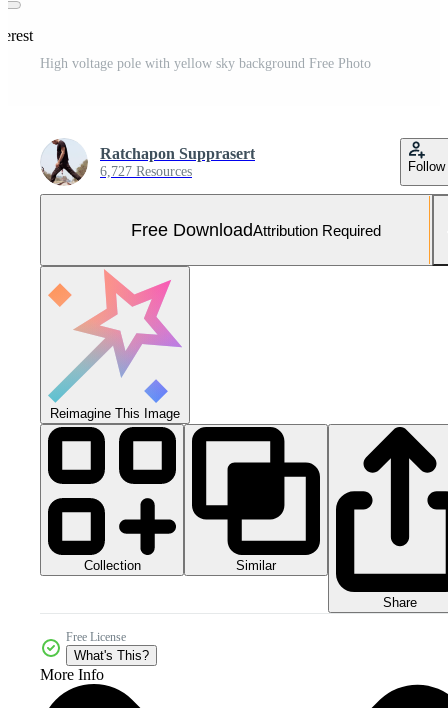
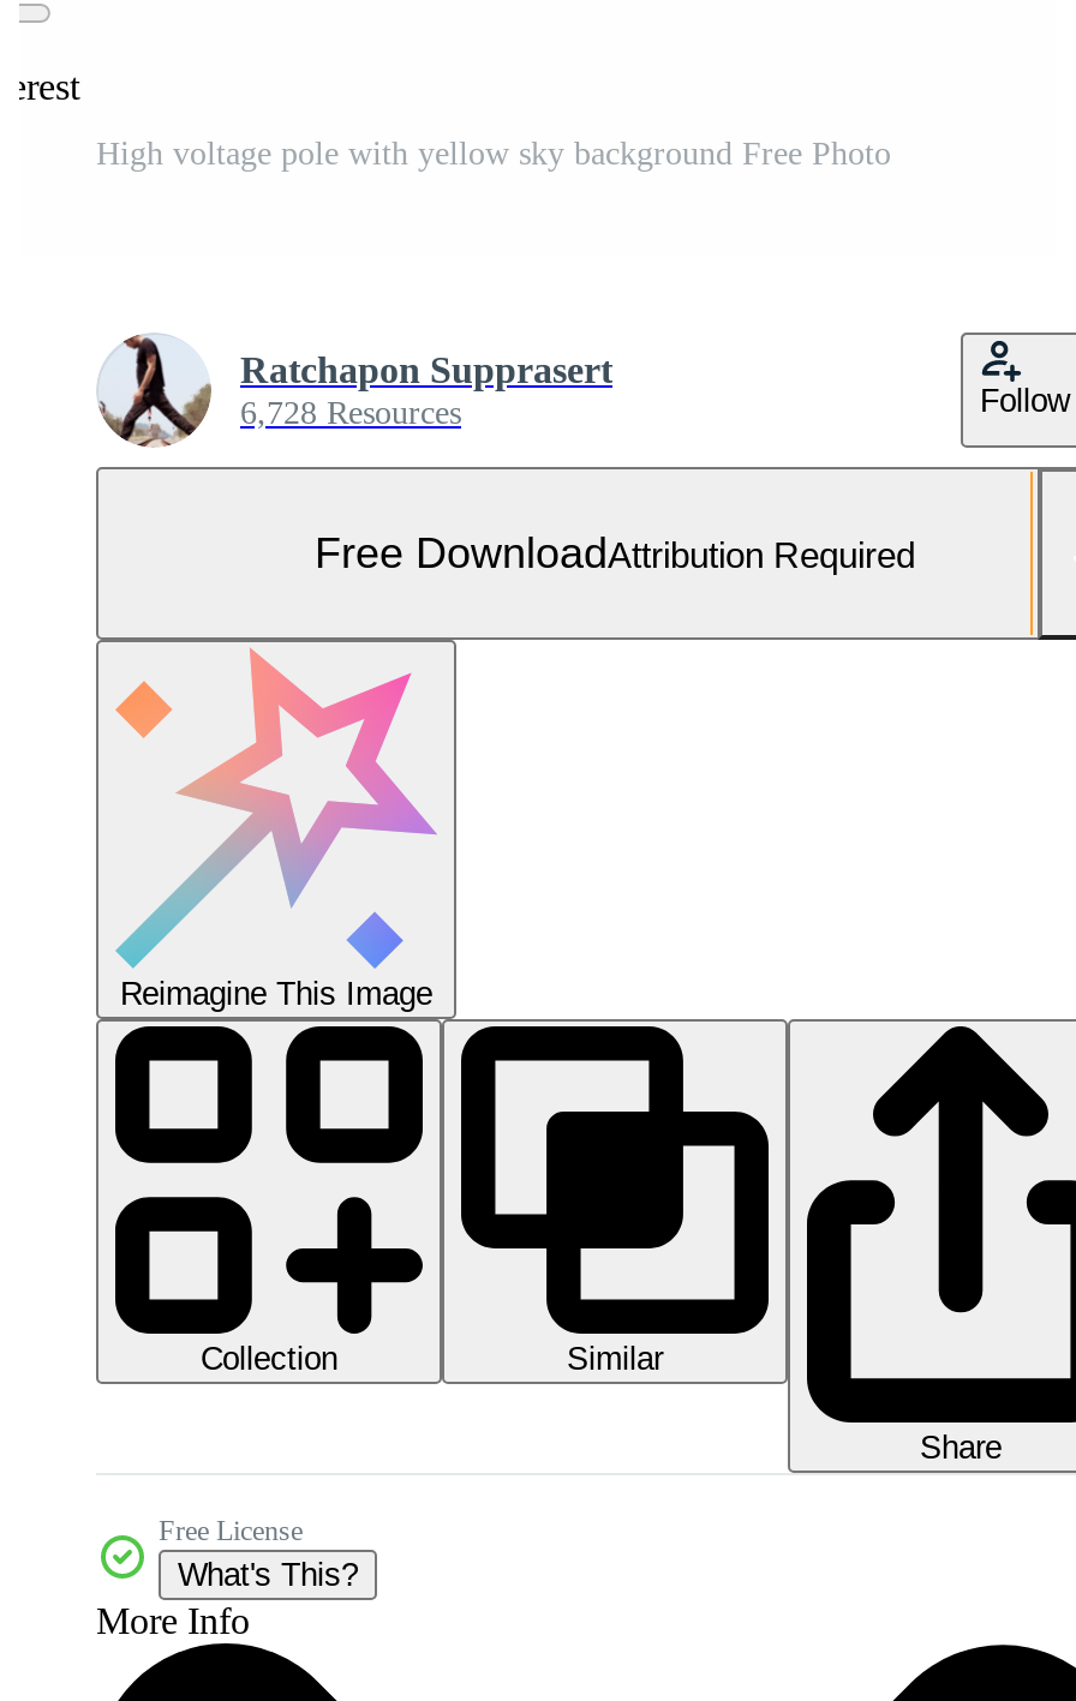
[100,164,192,179] 6,727 Resources -> [240,395,461,431] 6,728 Resources

